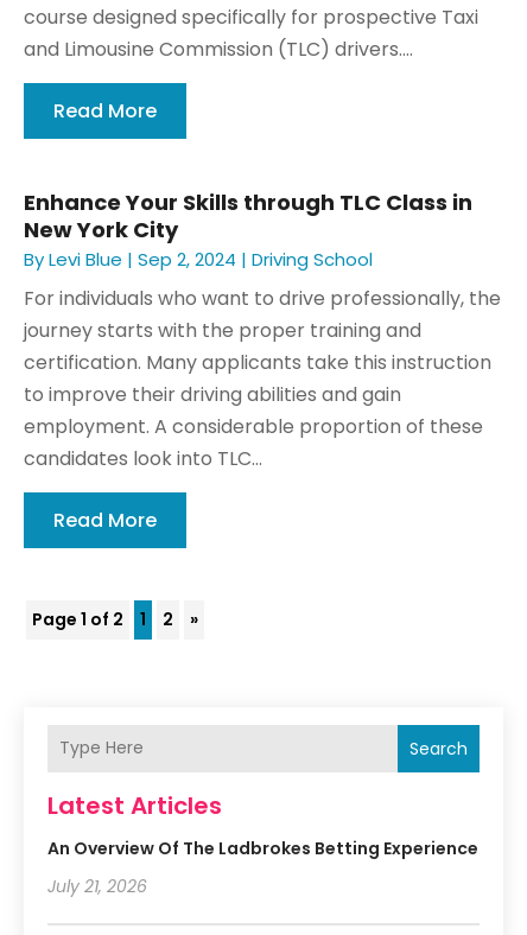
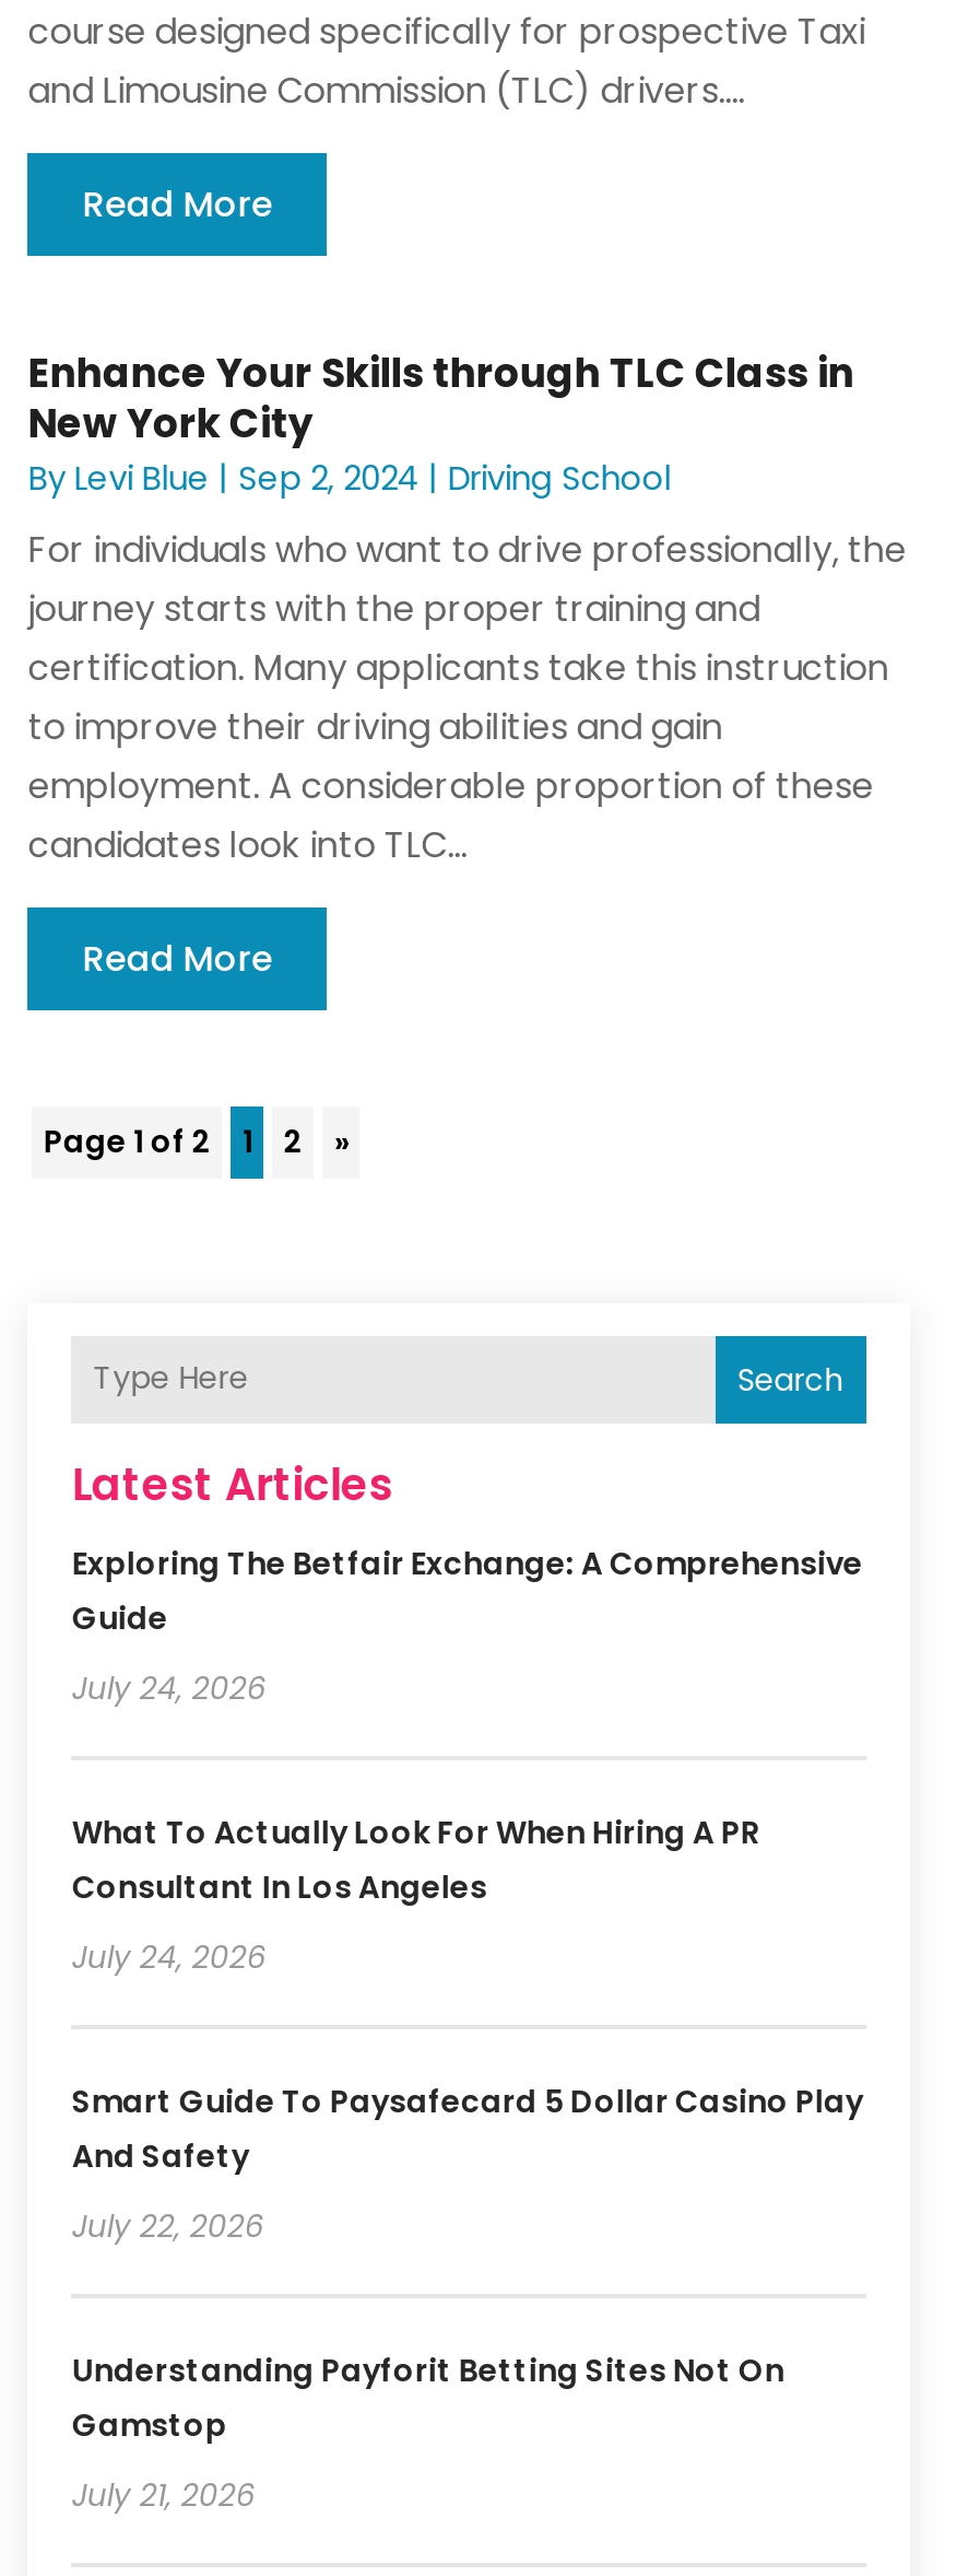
[48,836,479,860] An Overview Of The Ladbrokes Betting Experience -> [72,1541,863,2447] Exploring The Betfair Exchange: A Comprehensive | Guide | July 24, 2026 | What To Actually Look For When Hiring A PR | Consultant In Los Angeles | July 24, 2026 | Smart Guide To Paysafecard 5 Dollar Casino Play | And Safety | July 22, 2026 | Understanding Payforit Betting Sites Not On | Gamstop

